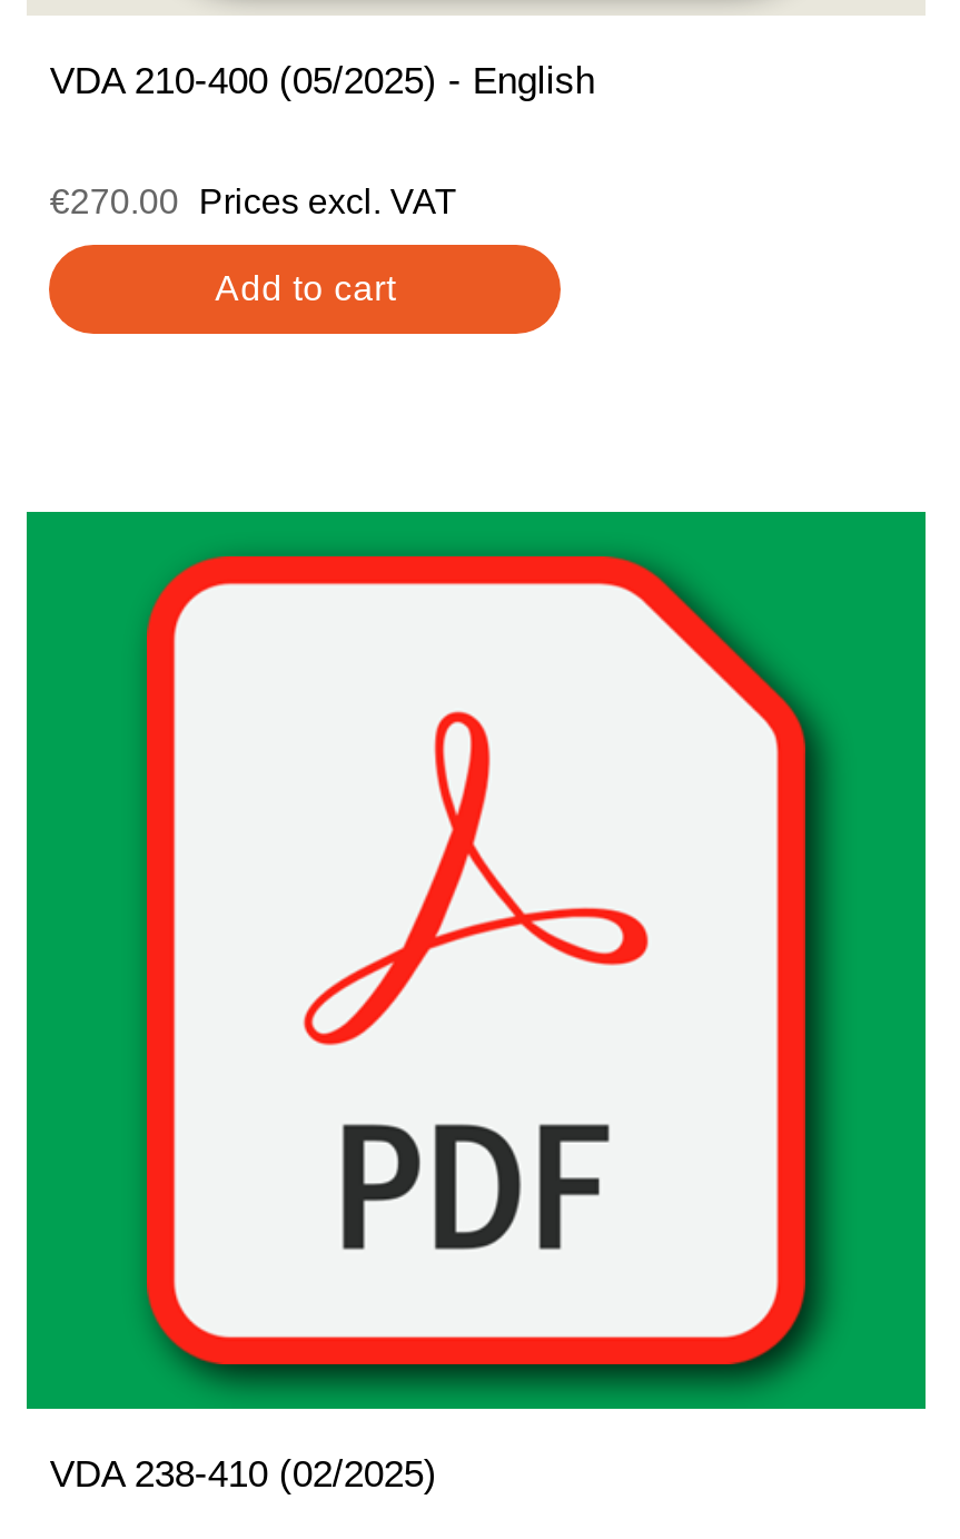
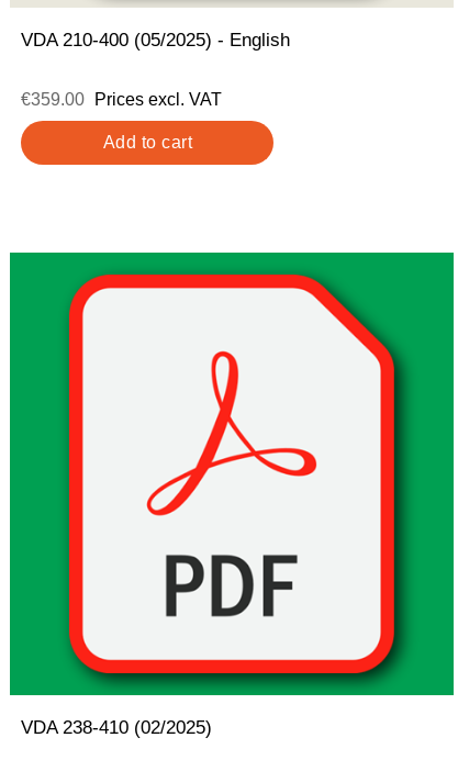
[50,182,466,220] €270.00 Prices excl. VAT -> [21,90,227,109] €359.00 Prices excl. VAT

